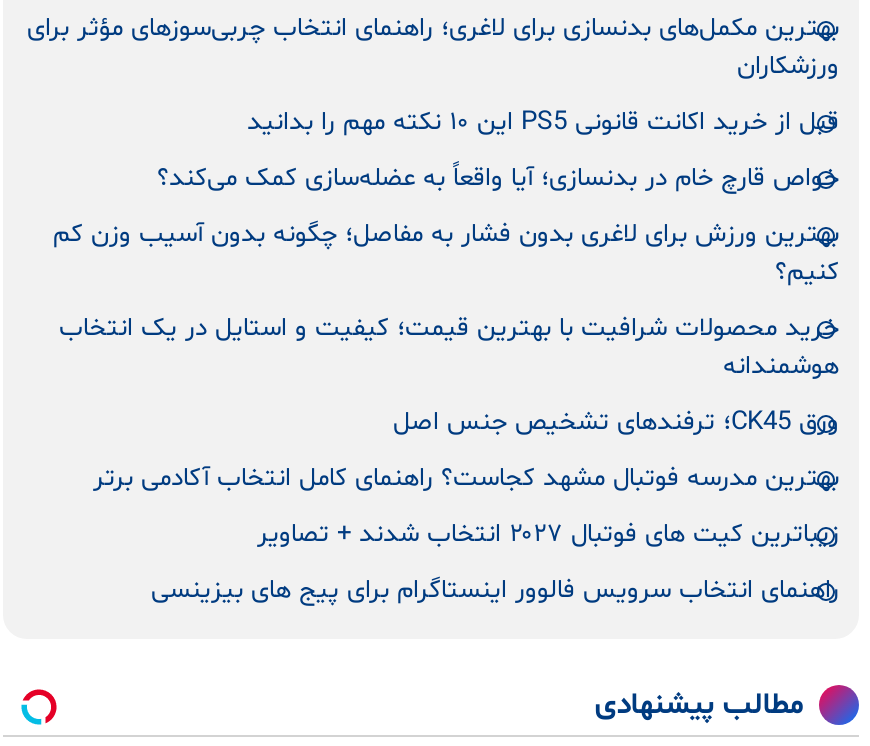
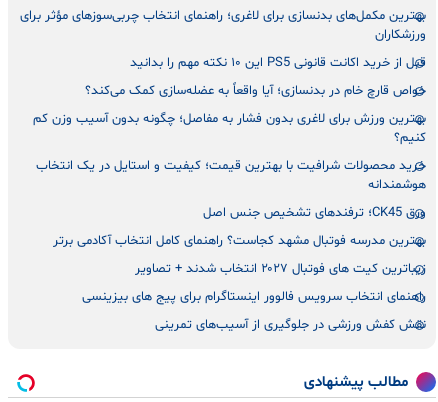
none -> [155,316,426,334] نقش کفش ورزشی در جلوگیری از آسیب‌های تمرینی

